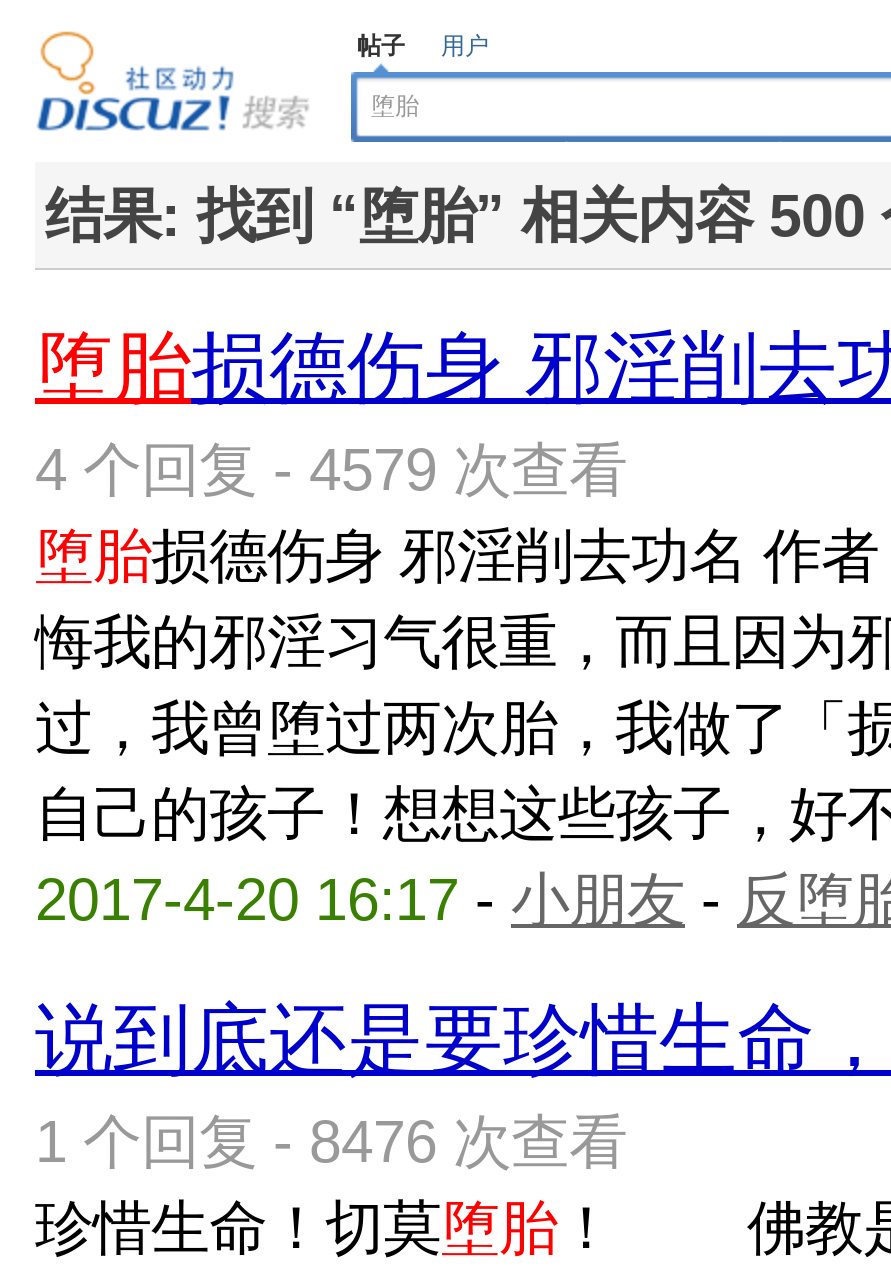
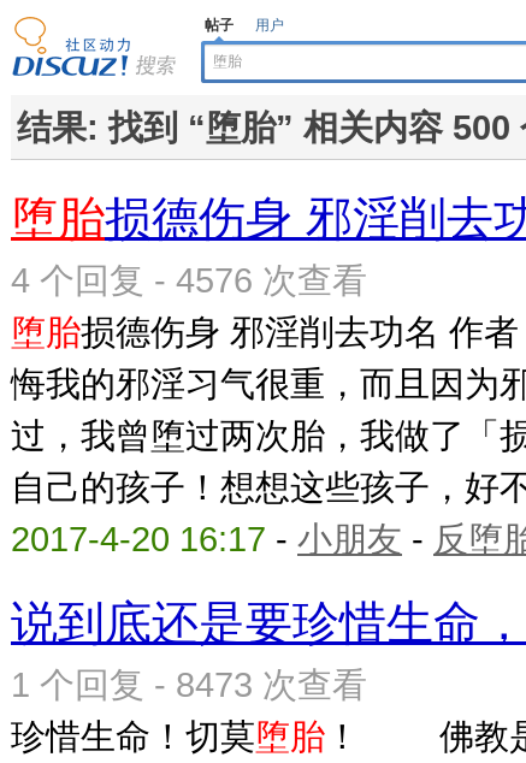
[35,436,627,502] 4 个回复 - 4579 次查看 -> [11,260,367,300] 4 个回复 - 4576 次查看
[35,1108,627,1174] 1 个回复 - 8476 次查看 -> [11,664,367,704] 1 个回复 - 8473 次查看

